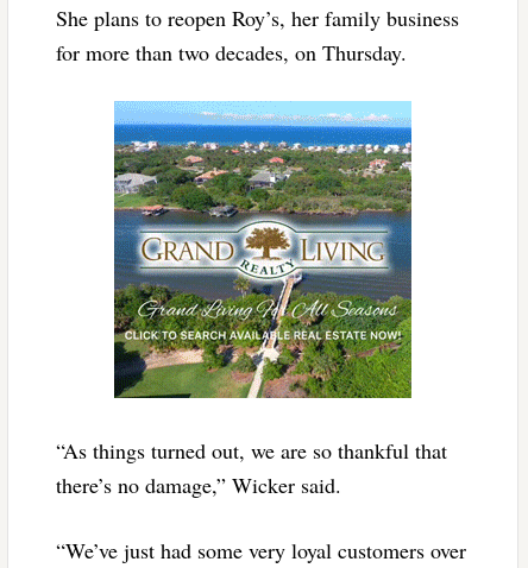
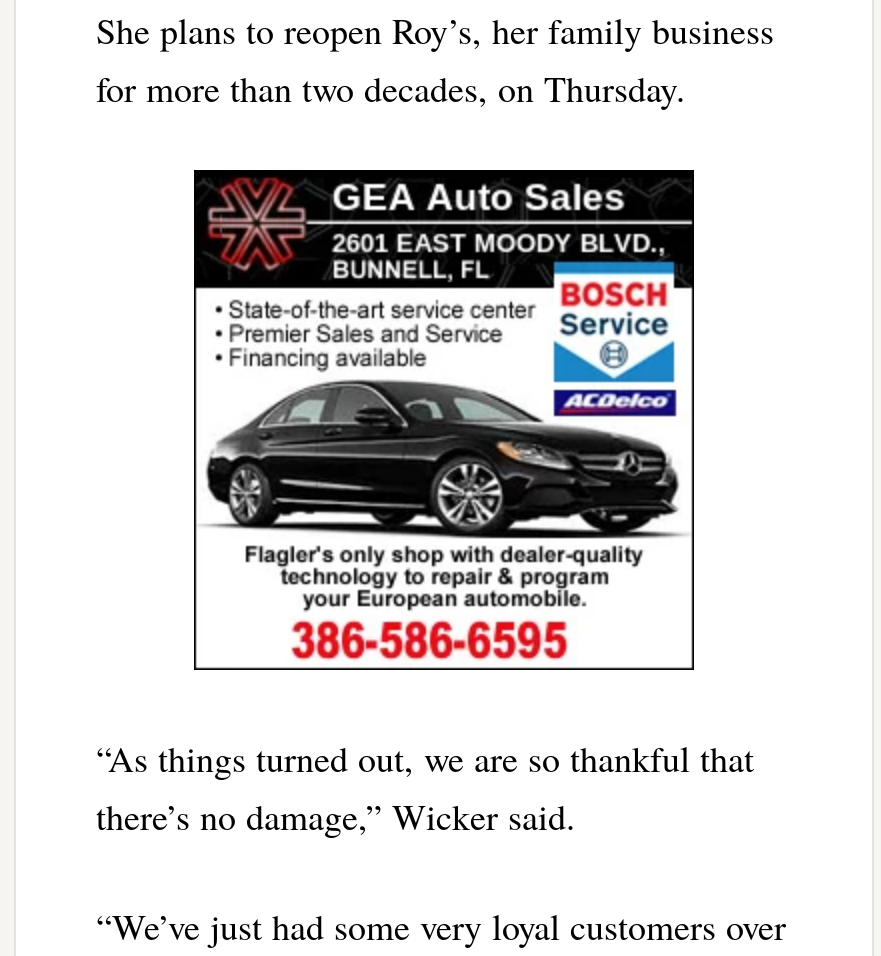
[113,101,413,399] [image] -> [192,168,696,672] [image]

